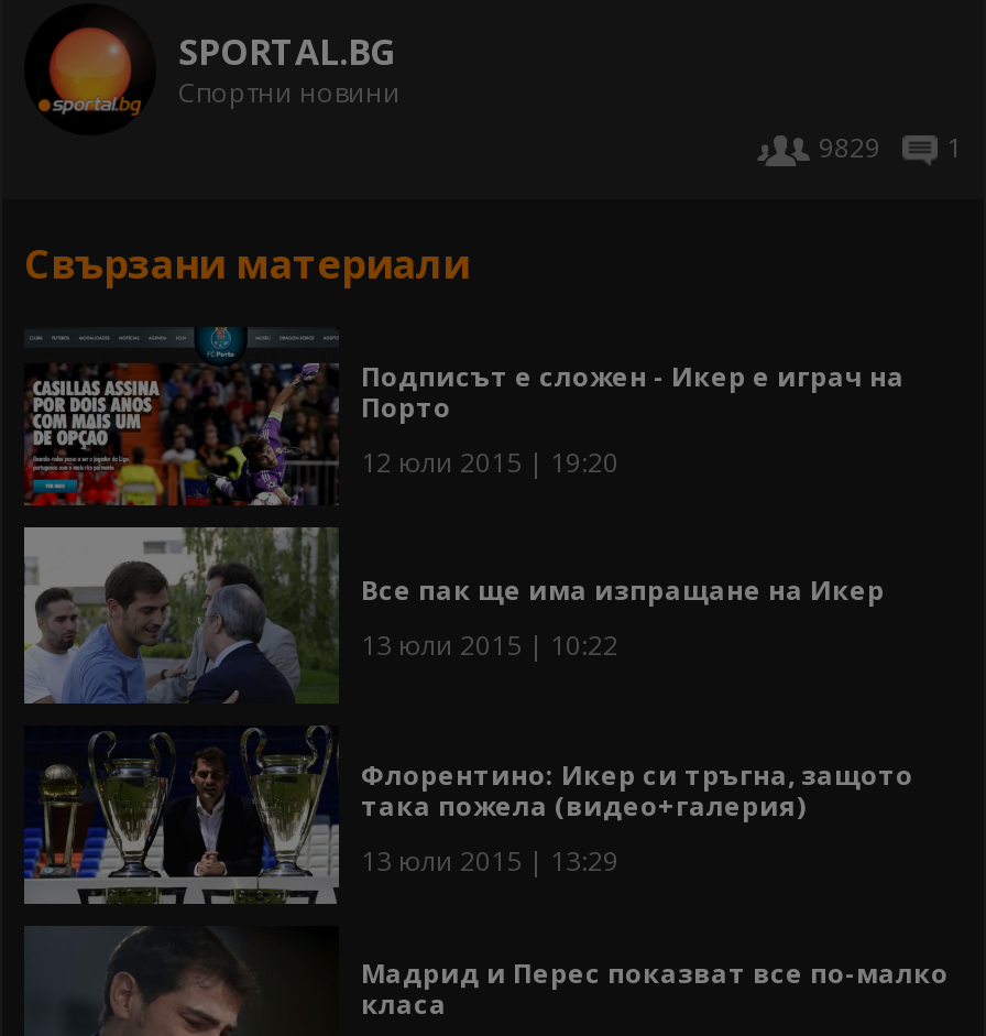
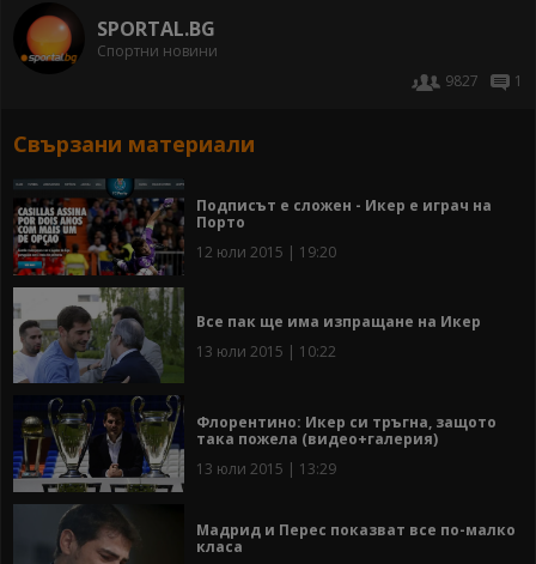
[819,129,962,166] 9829 1 -> [445,71,523,91] 9827 1

